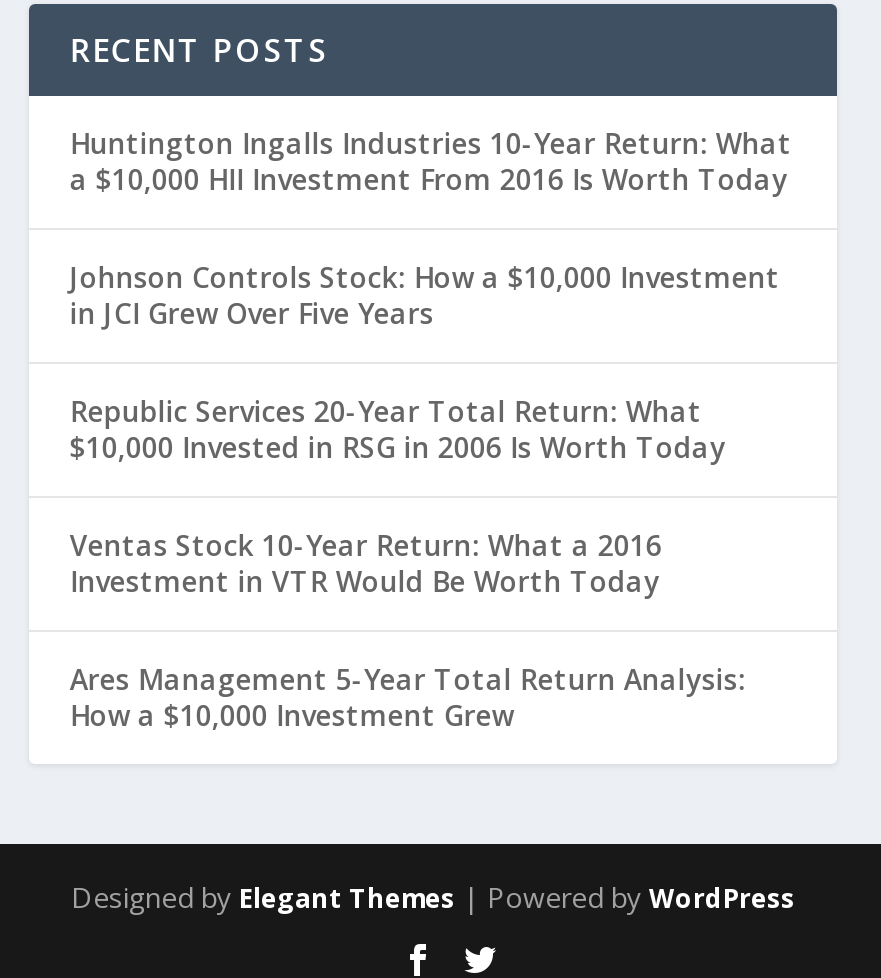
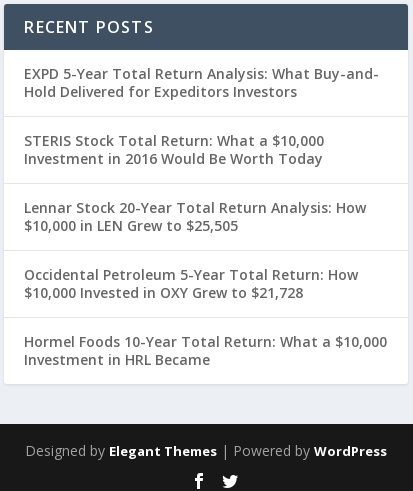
[70,125,792,199] Huntington Ingalls Industries 10-Year Return: What | a $10,000 HII Investment From 2016 Is Worth Today -> [24,64,379,101] EXPD 5-Year Total Return Analysis: What Buy-and- | Hold Delivered for Expeditors Investors
[70,259,780,333] Johnson Controls Stock: How a $10,000 Investment | in JCI Grew Over Five Years -> [24,131,324,168] STERIS Stock Total Return: What a $10,000 | Investment in 2016 Would Be Worth Today
[70,393,726,467] Republic Services 20-Year Total Return: What | $10,000 Invested in RSG in 2006 Is Worth Today -> [24,198,366,235] Lennar Stock 20-Year Total Return Analysis: How | $10,000 in LEN Grew to $25,505
[70,527,662,601] Ventas Stock 10-Year Return: What a 2016 | Investment in VTR Would Be Worth Today -> [24,265,358,302] Occidental Petroleum 5-Year Total Return: How | $10,000 Invested in OXY Grew to $21,728
[70,661,746,735] Ares Management 5-Year Total Return Analysis: | How a $10,000 Investment Grew -> [24,332,387,369] Hormel Foods 10-Year Total Return: What a $10,000 | Investment in HRL Became

